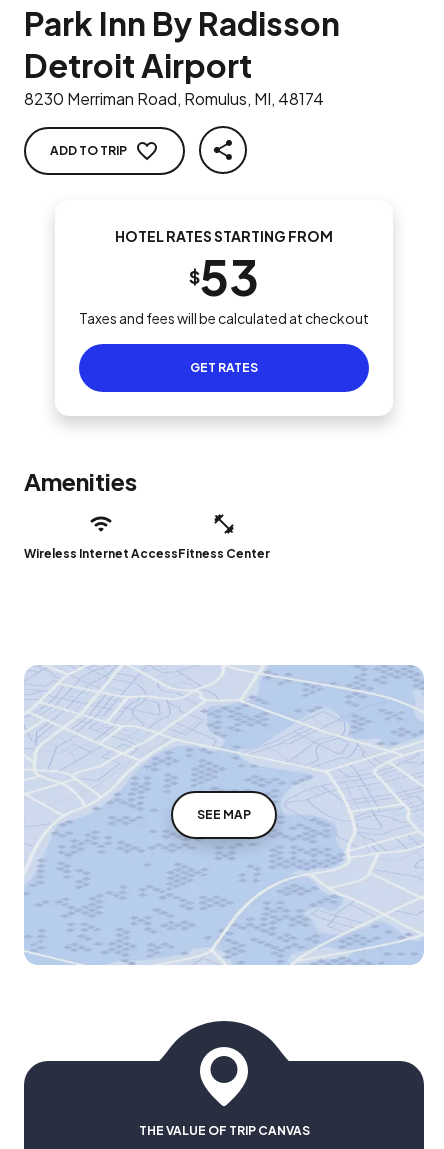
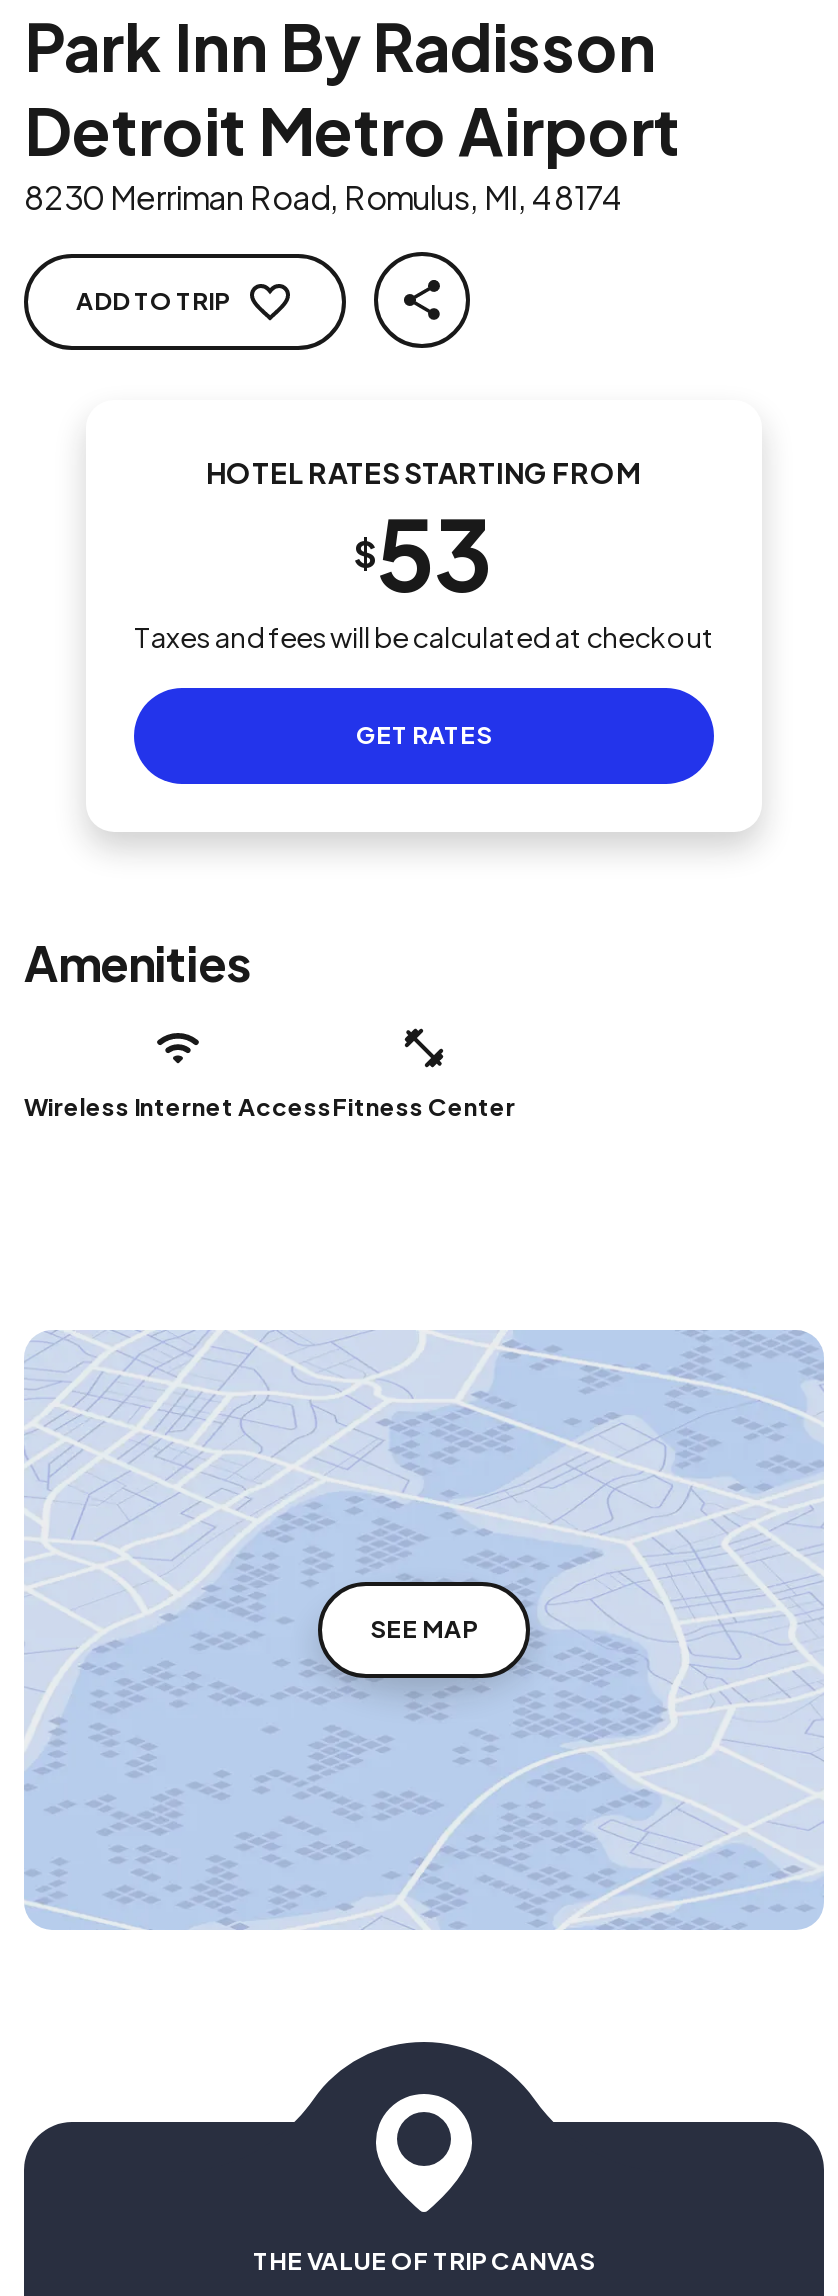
[24,45,252,85] Detroit Airport -> [24,90,680,170] Detroit Metro Airport

